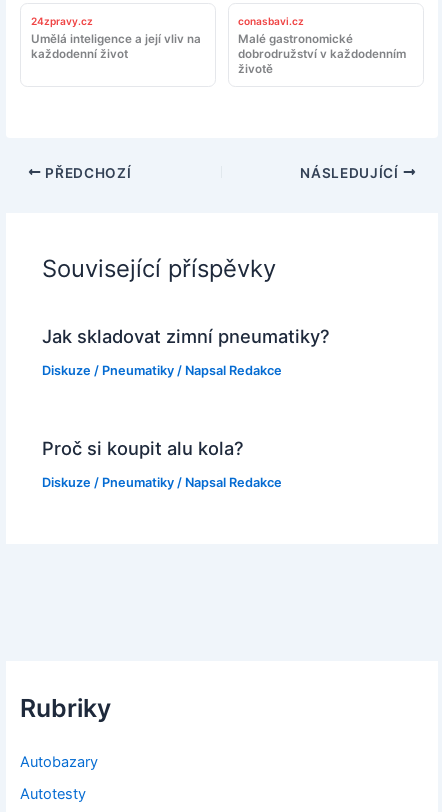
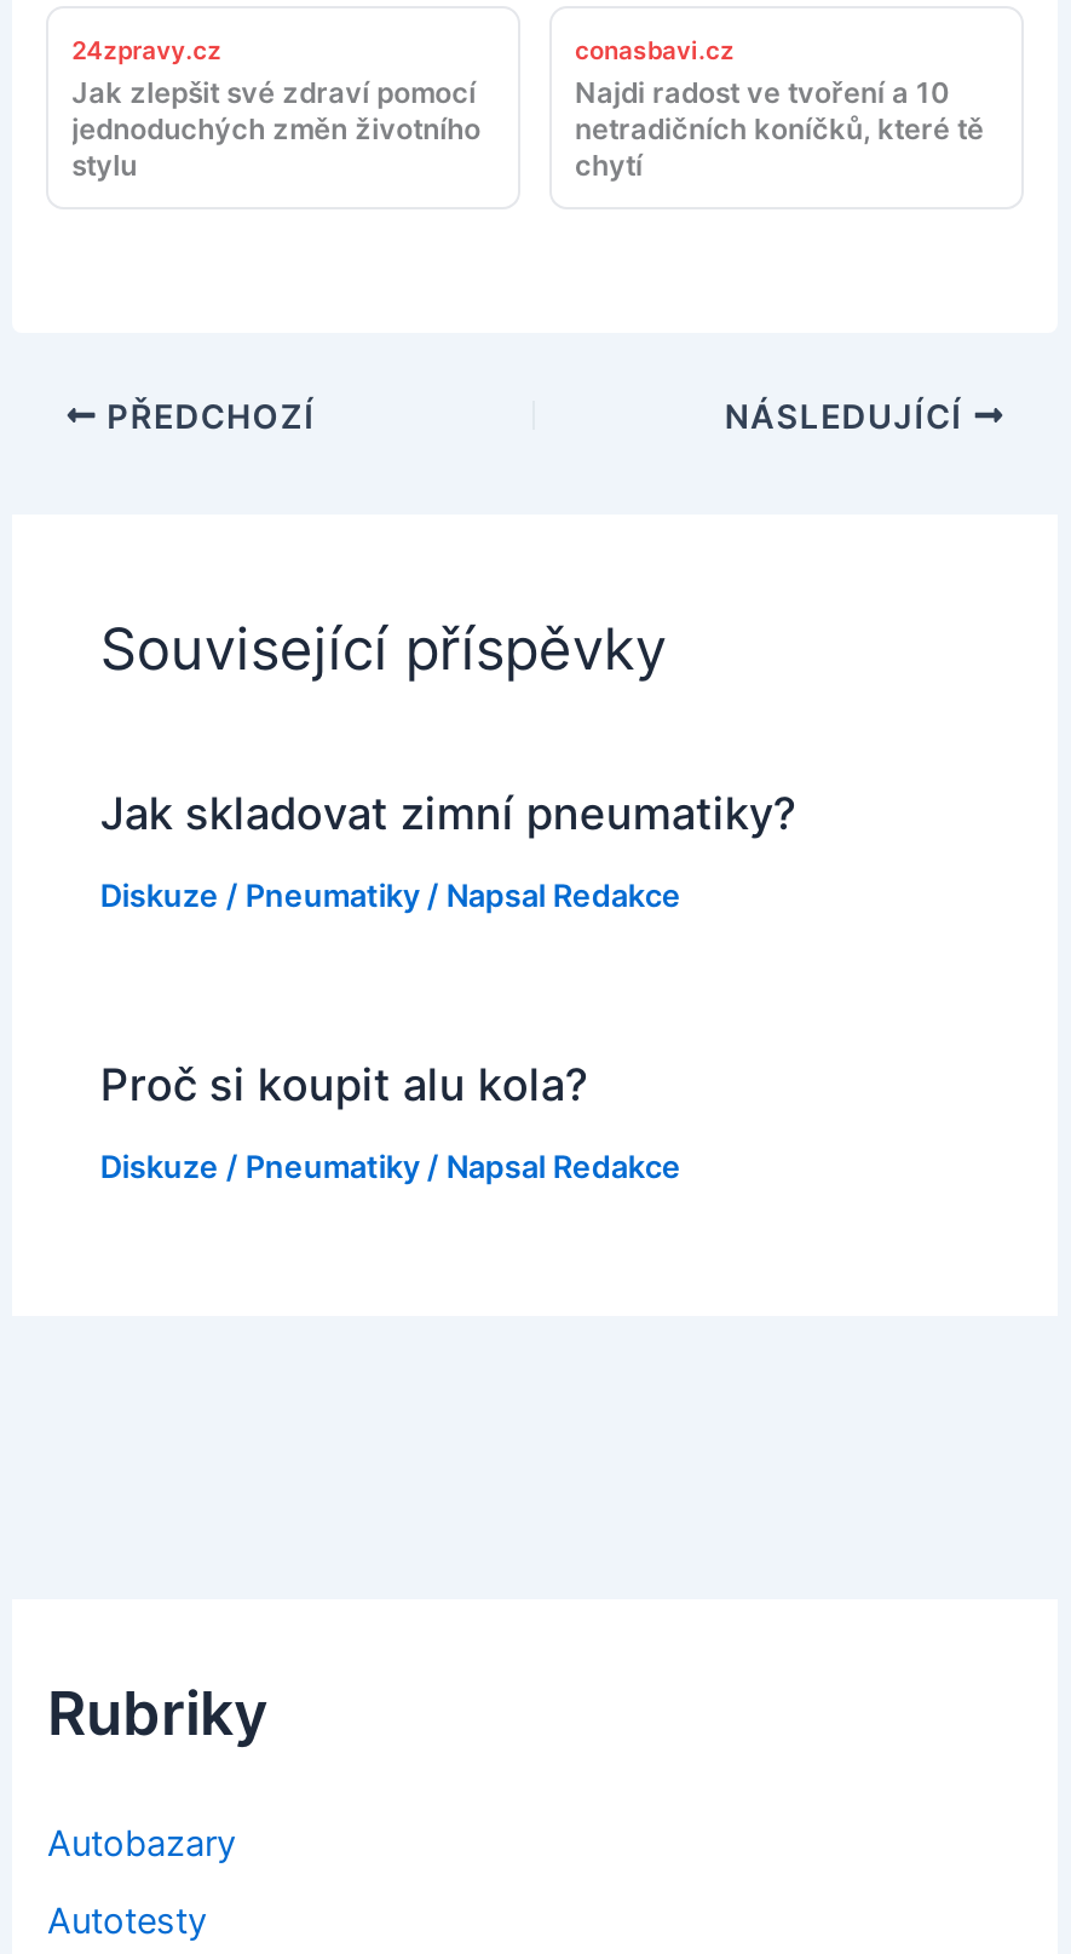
[31,32,201,61] Umělá inteligence a její vliv na | každodenní život -> [72,77,481,183] Jak zlepšit své zdraví pomocí | jednoduchých změn životního | stylu
[238,32,406,76] Malé gastronomické | dobrodružství v každodenním | životě -> [575,77,984,183] Najdi radost ve tvoření a 10 | netradičních koníčků, které tě | chytí

